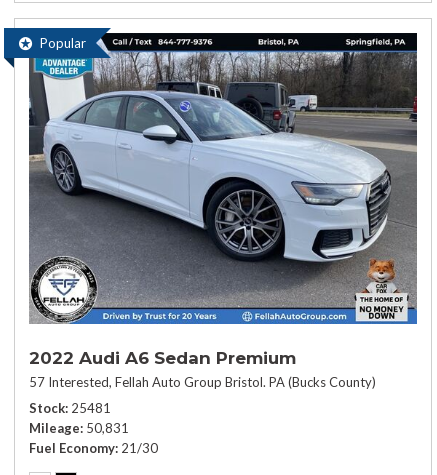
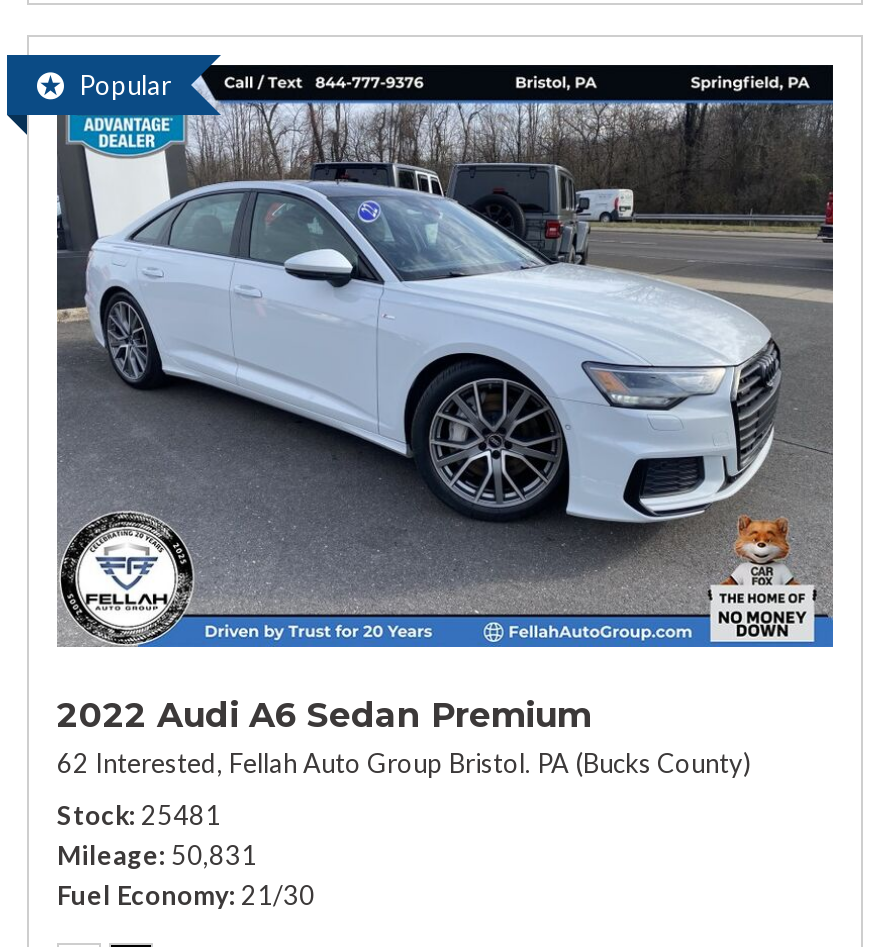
[29,374,376,390] 57 Interested, Fellah Auto Group Bristol. PA (Bucks County) -> [57,747,751,779] 62 Interested, Fellah Auto Group Bristol. PA (Bucks County)

